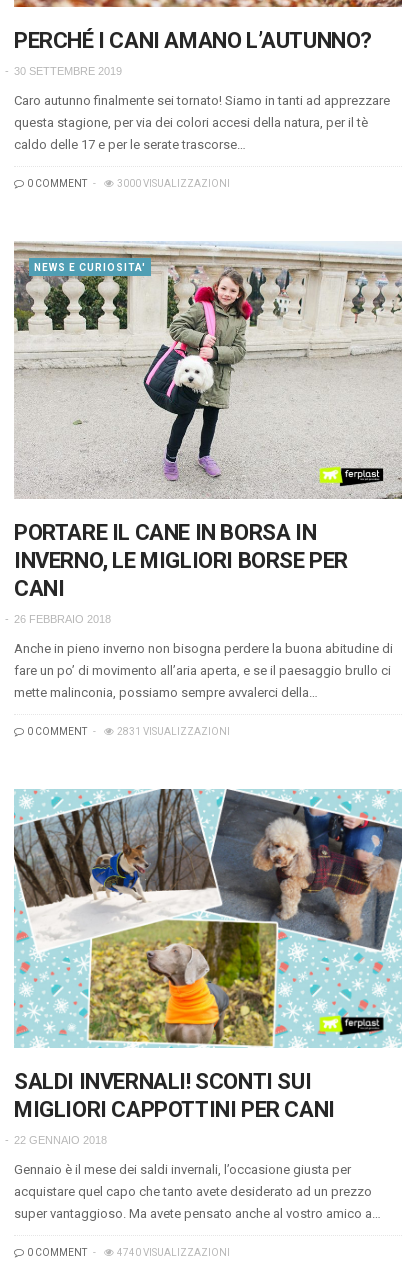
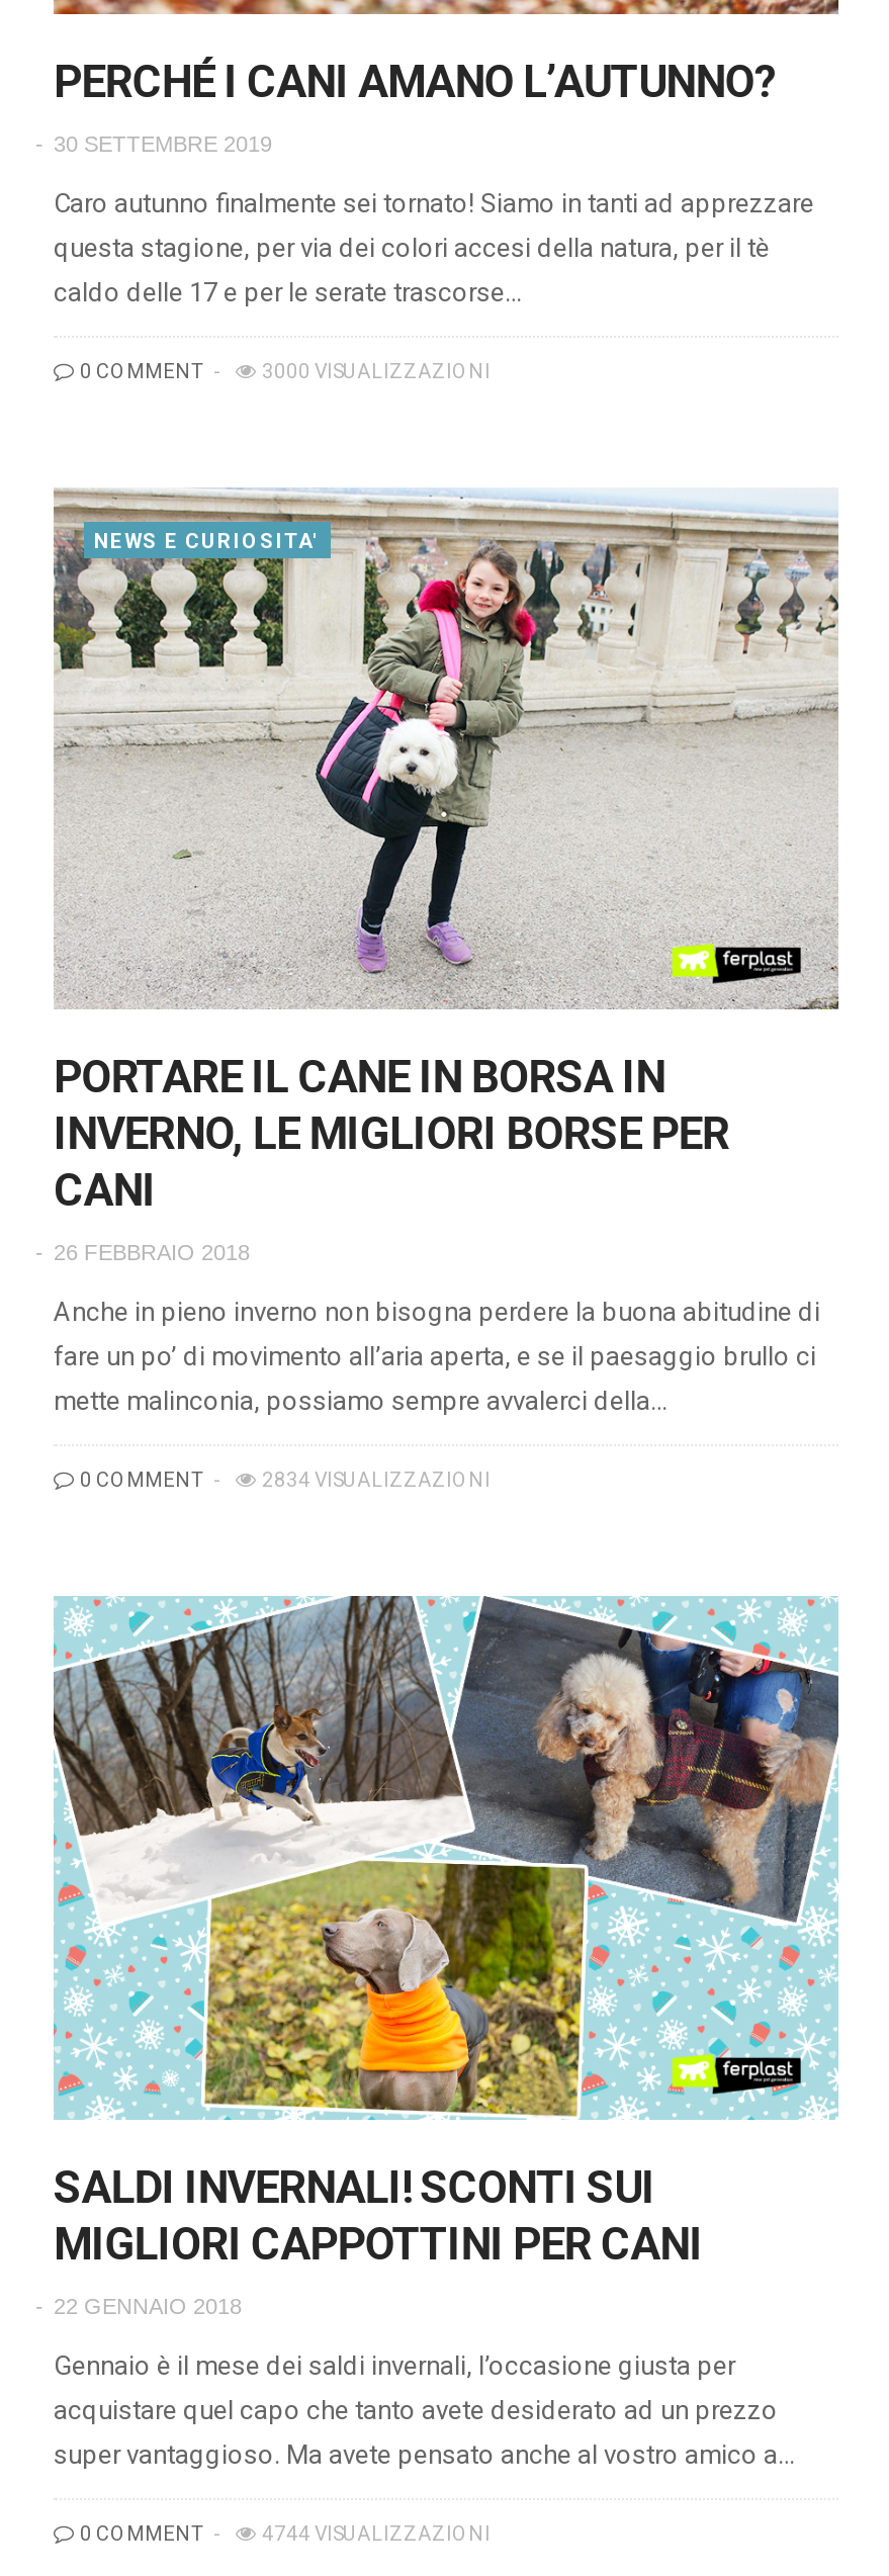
[117,726,230,737] 2831 VISUALIZZAZIONI -> [262,1470,491,1492] 2834 VISUALIZZAZIONI
[117,1247,230,1258] 4740 VISUALIZZAZIONI -> [262,2523,491,2545] 4744 VISUALIZZAZIONI

